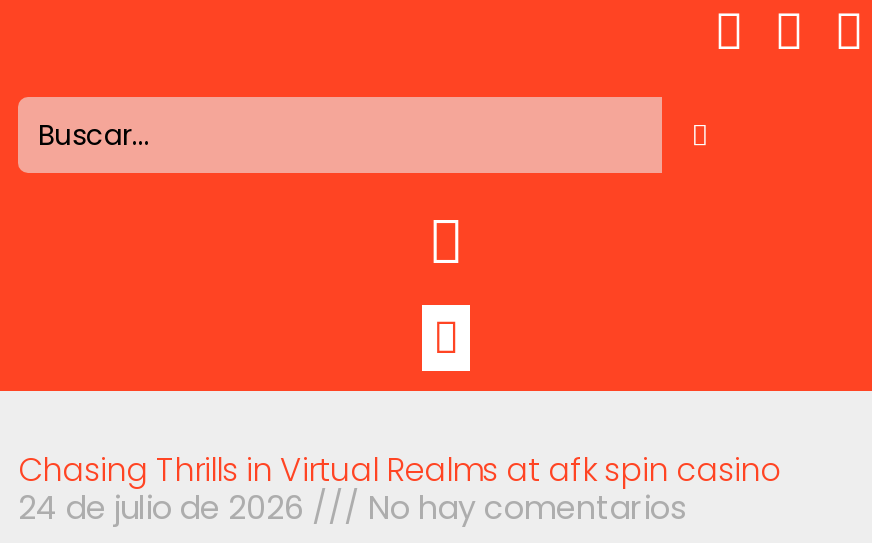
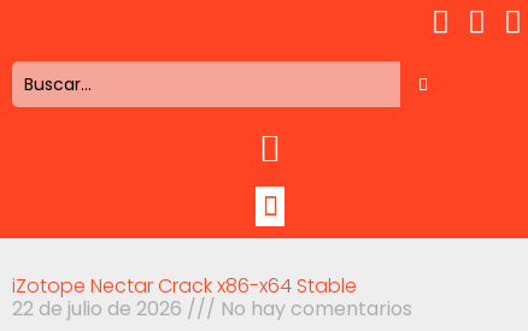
[18,447,782,531] Chasing Thrills in Virtual Realms at afk spin casino | 24 de julio de 2026 -> [12,272,357,323] iZotope Nectar Crack x86-x64 Stable | 22 de julio de 2026

